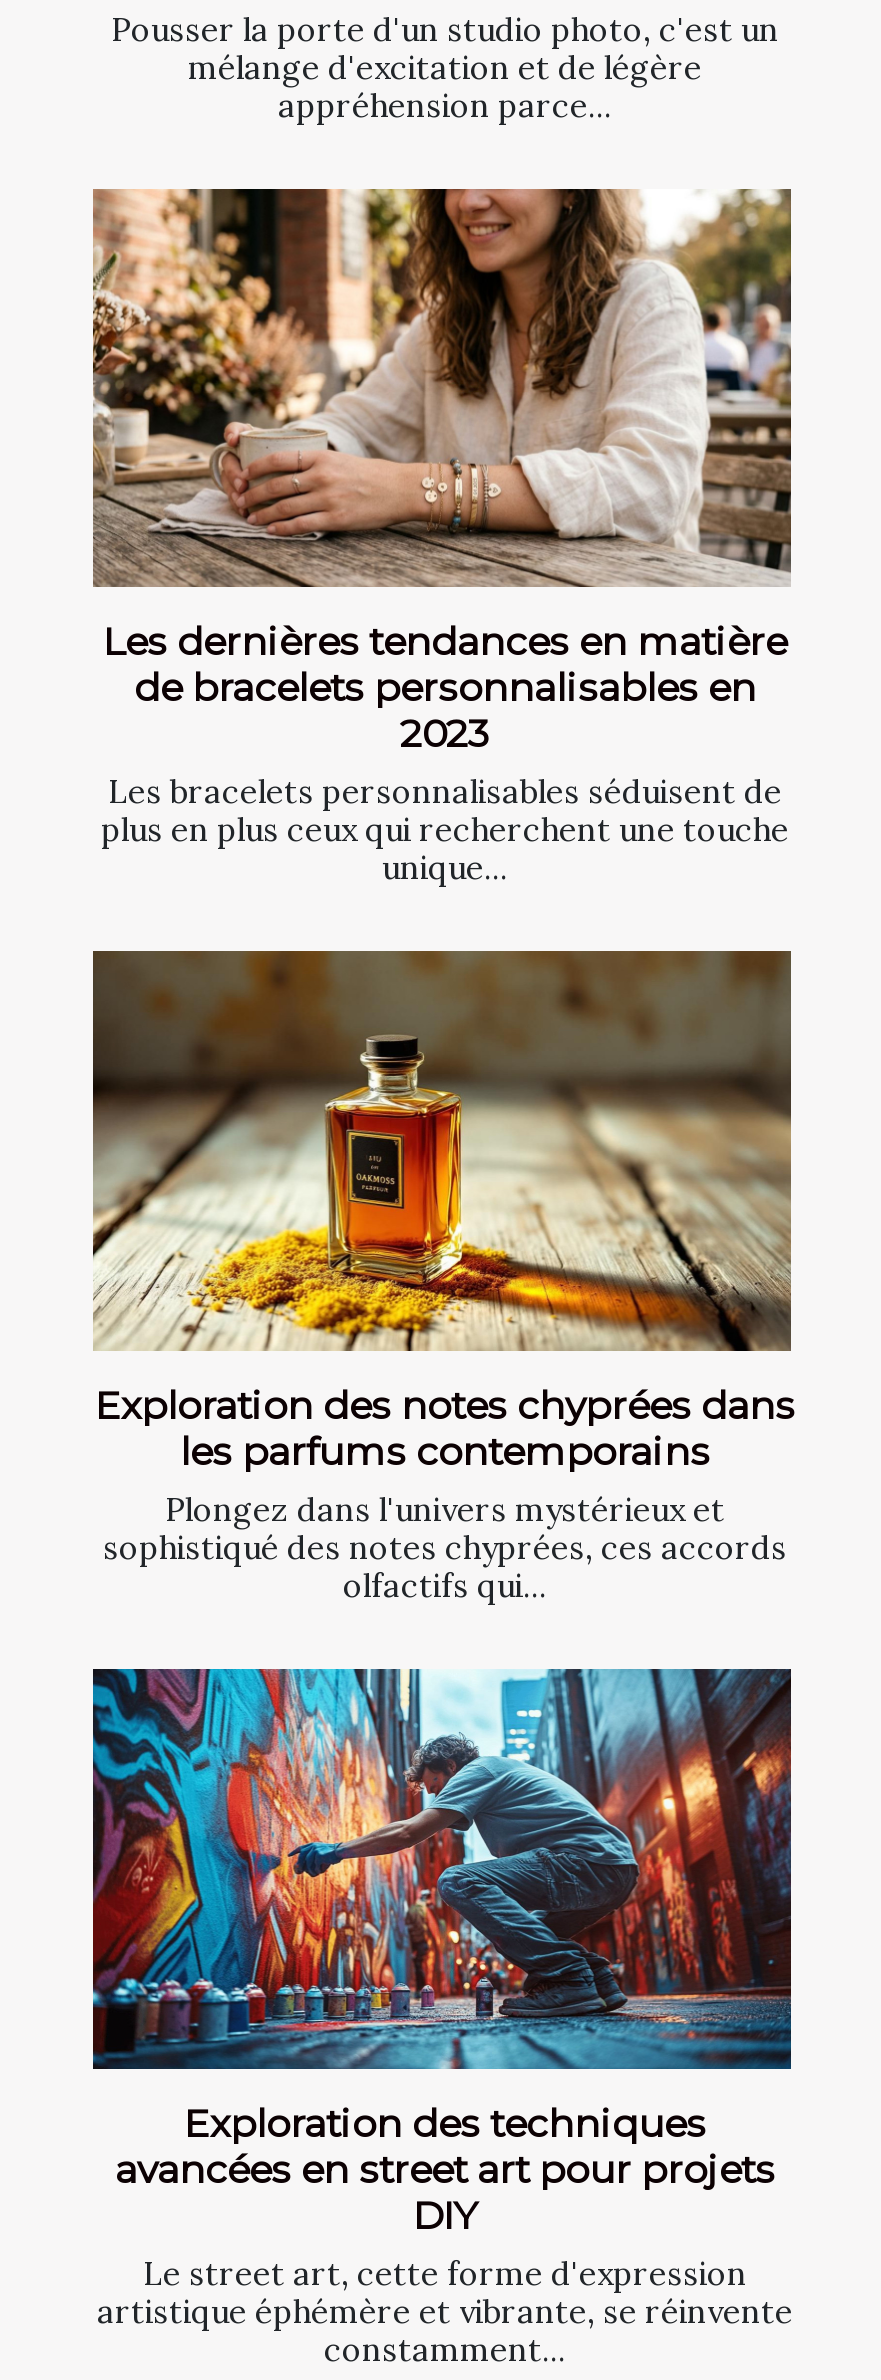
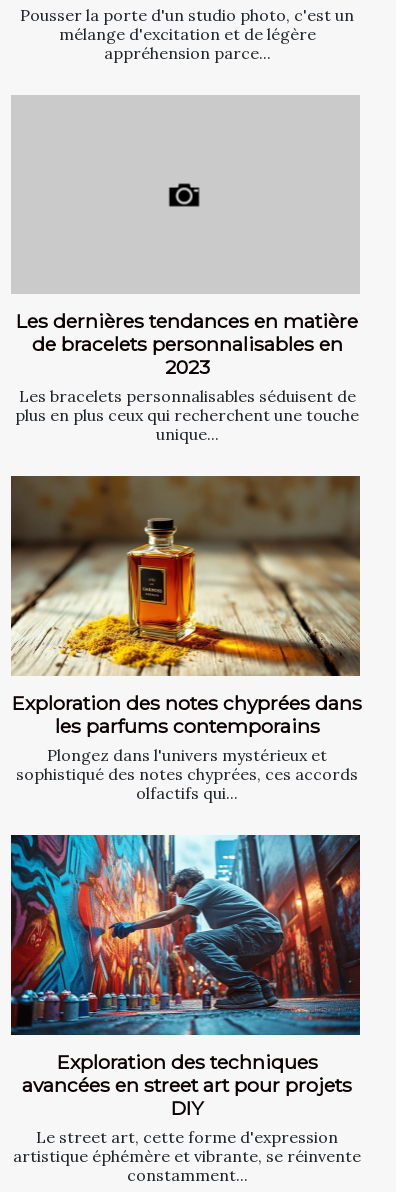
[91,187,793,589] [image] -> none

